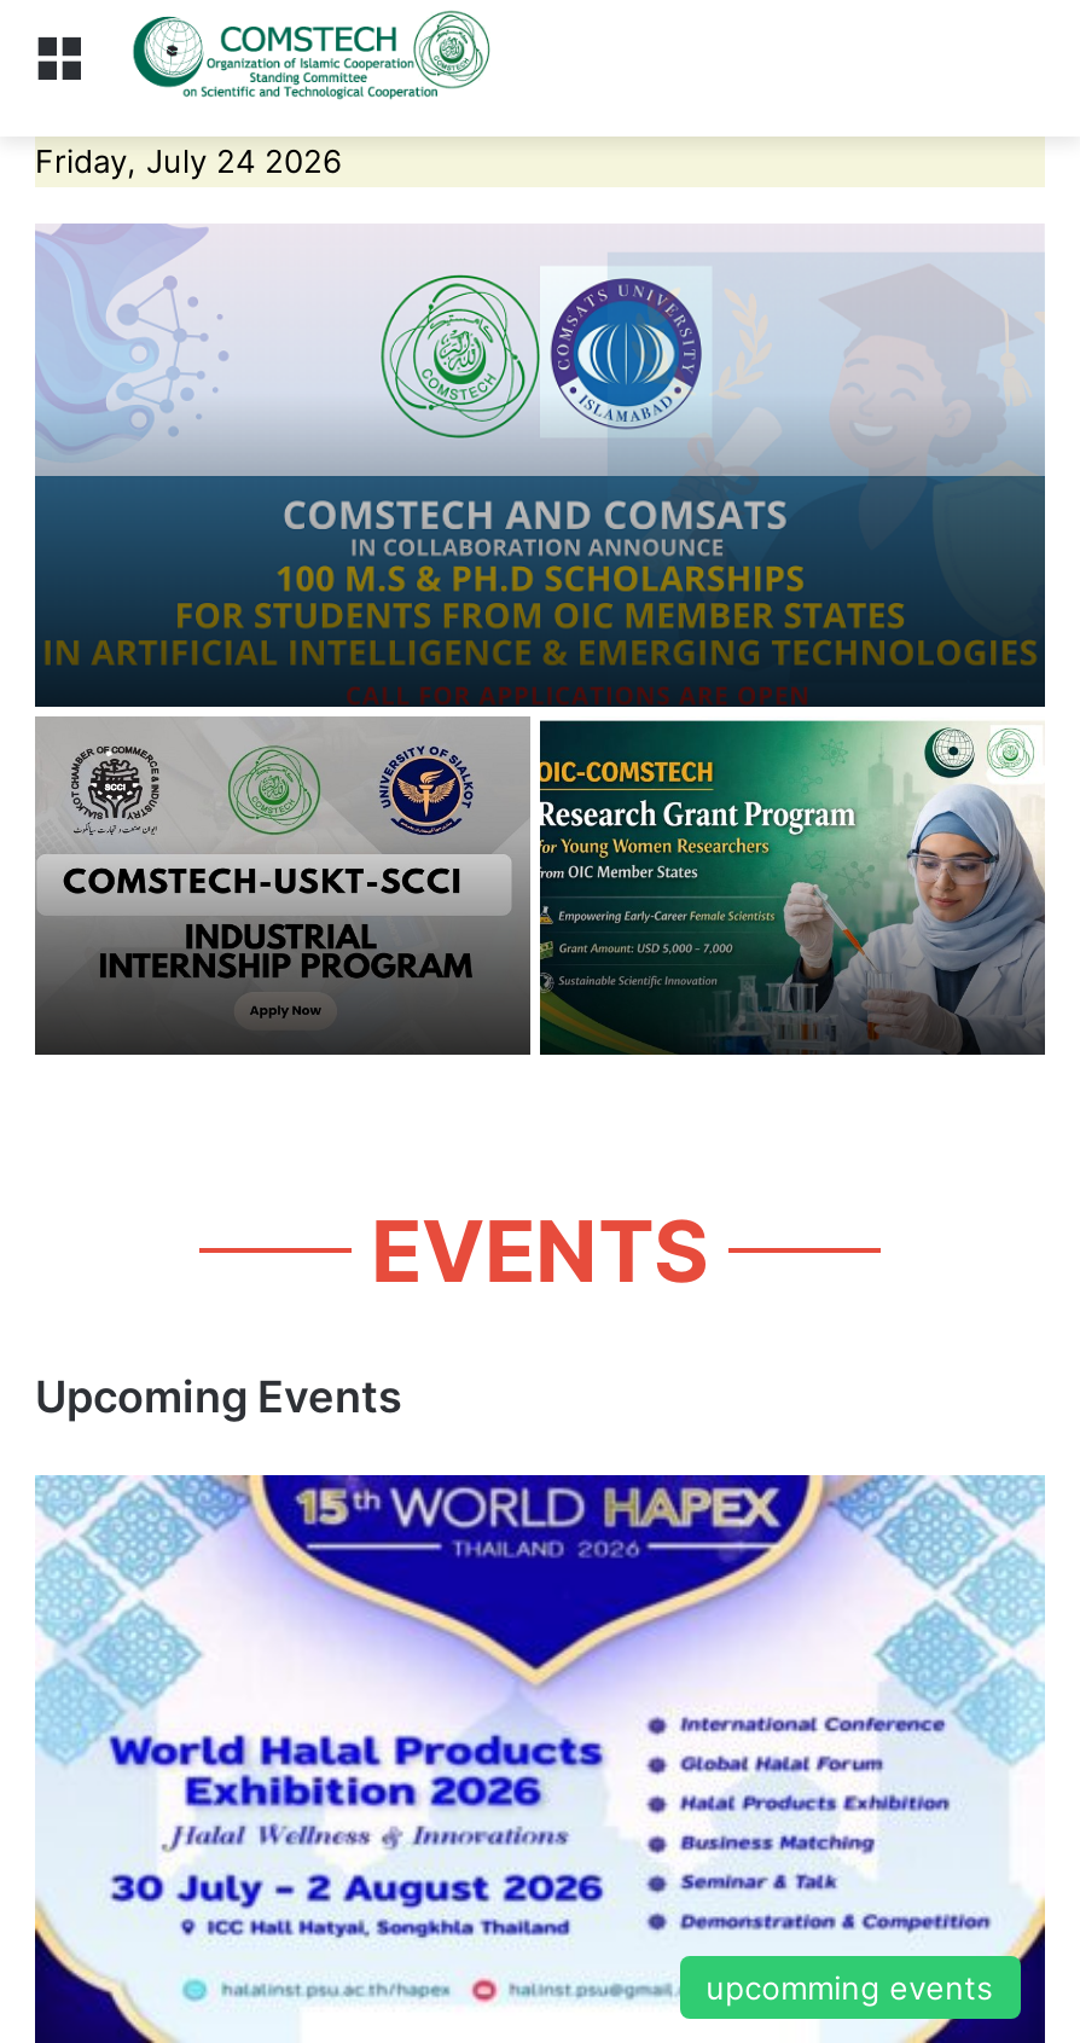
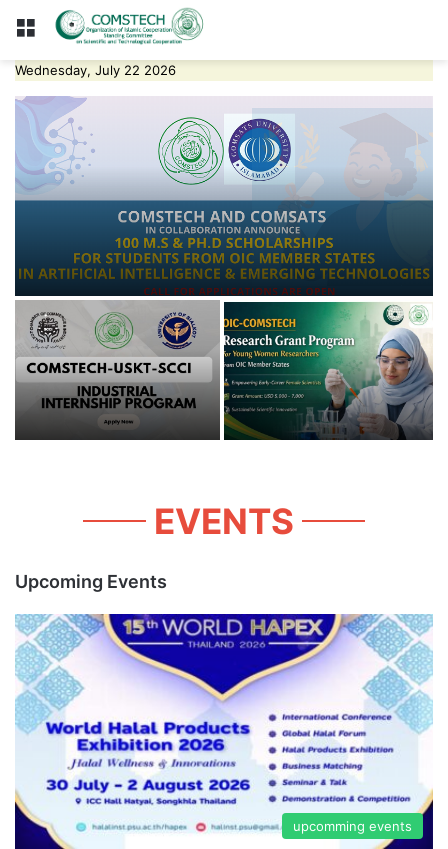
[35,141,342,179] Friday, July 24 2026 -> [15,62,176,78] Wednesday, July 22 2026

